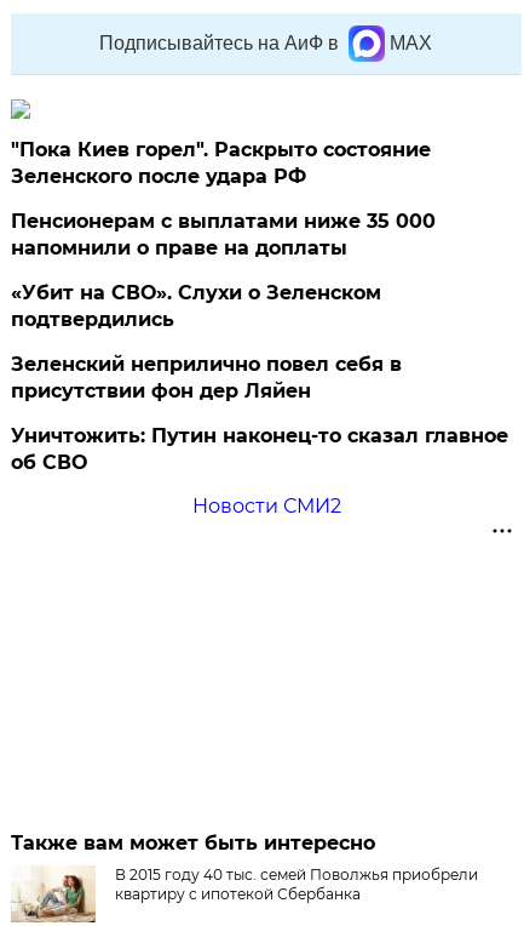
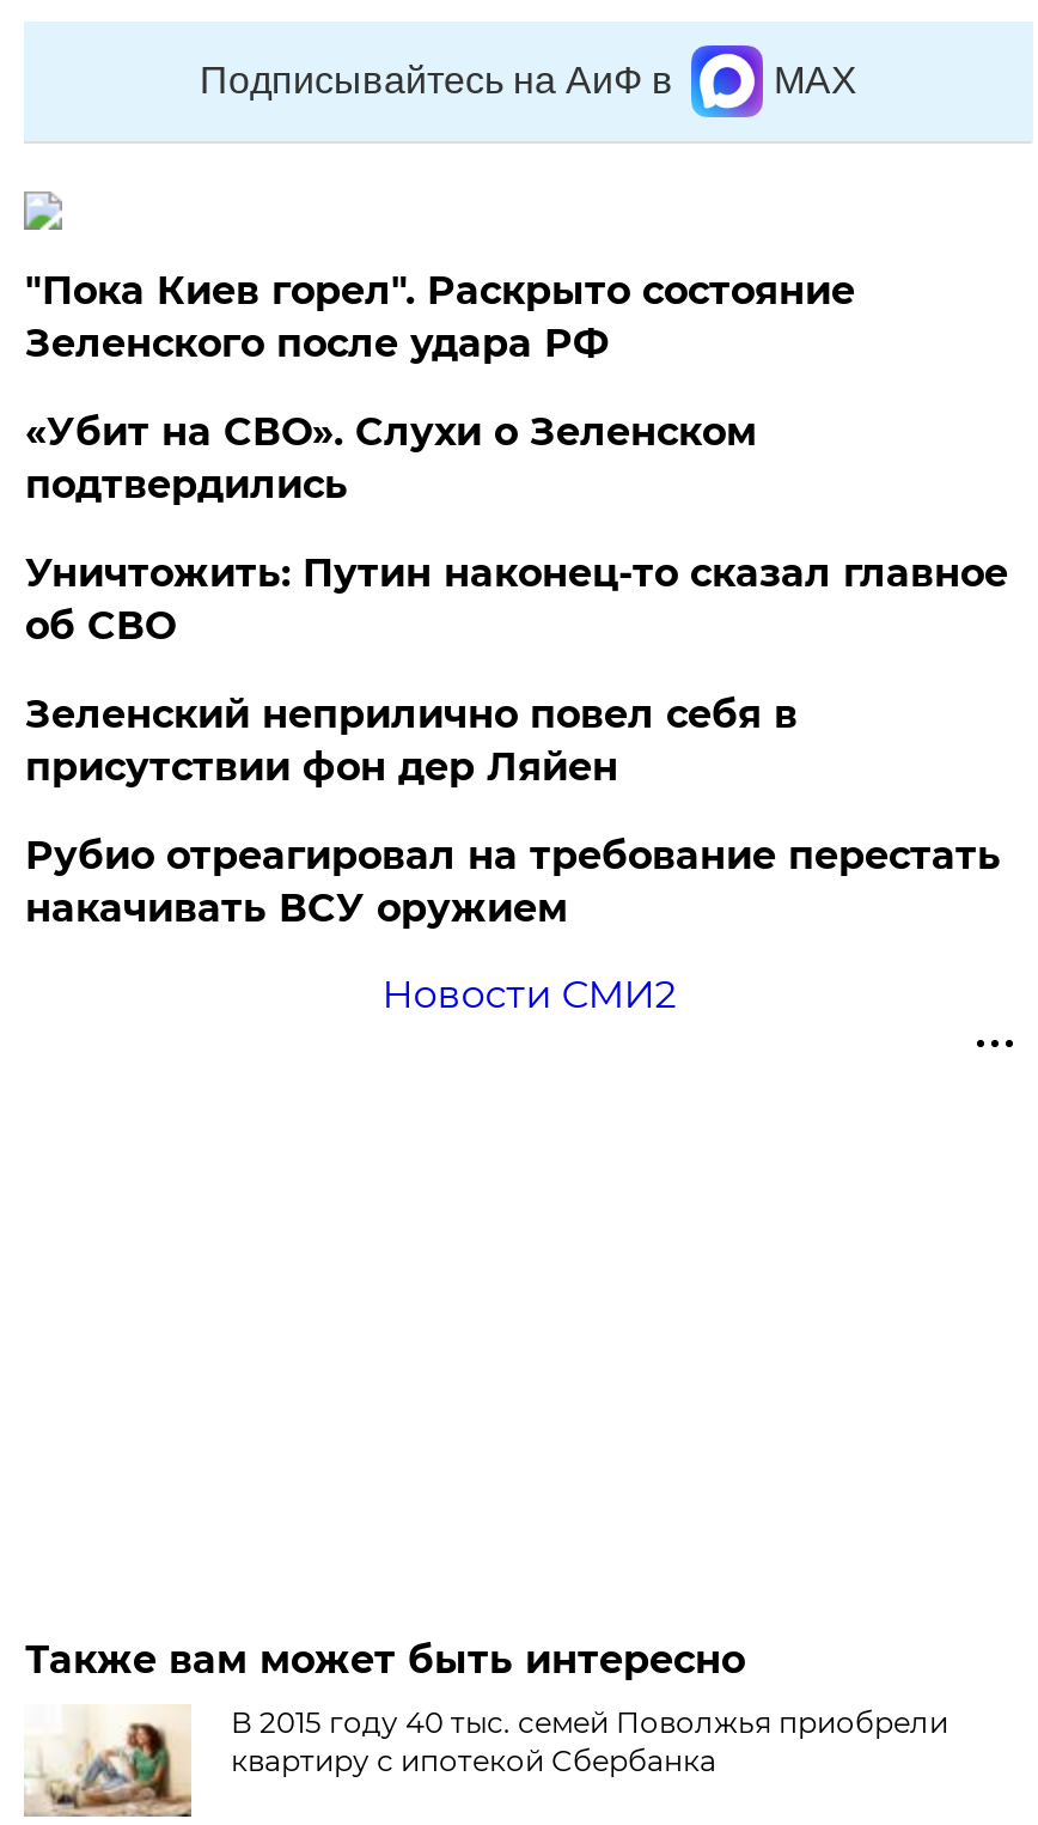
[11,210,436,259] Пенсионерам с выплатами ниже 35 000 | напомнили о праве на доплаты -> none
moved [11,281,382,331] -> [25,409,757,507]: «Убит на СВО». Слухи о Зеленском | подтвердились
none -> [25,833,1001,931] Рубио отреагировал на требование перестать | накачивать ВСУ оружием
moved [11,424,509,474] -> [25,550,1008,649]: Уничтожить: Путин наконец-то сказал главное | об СВО

